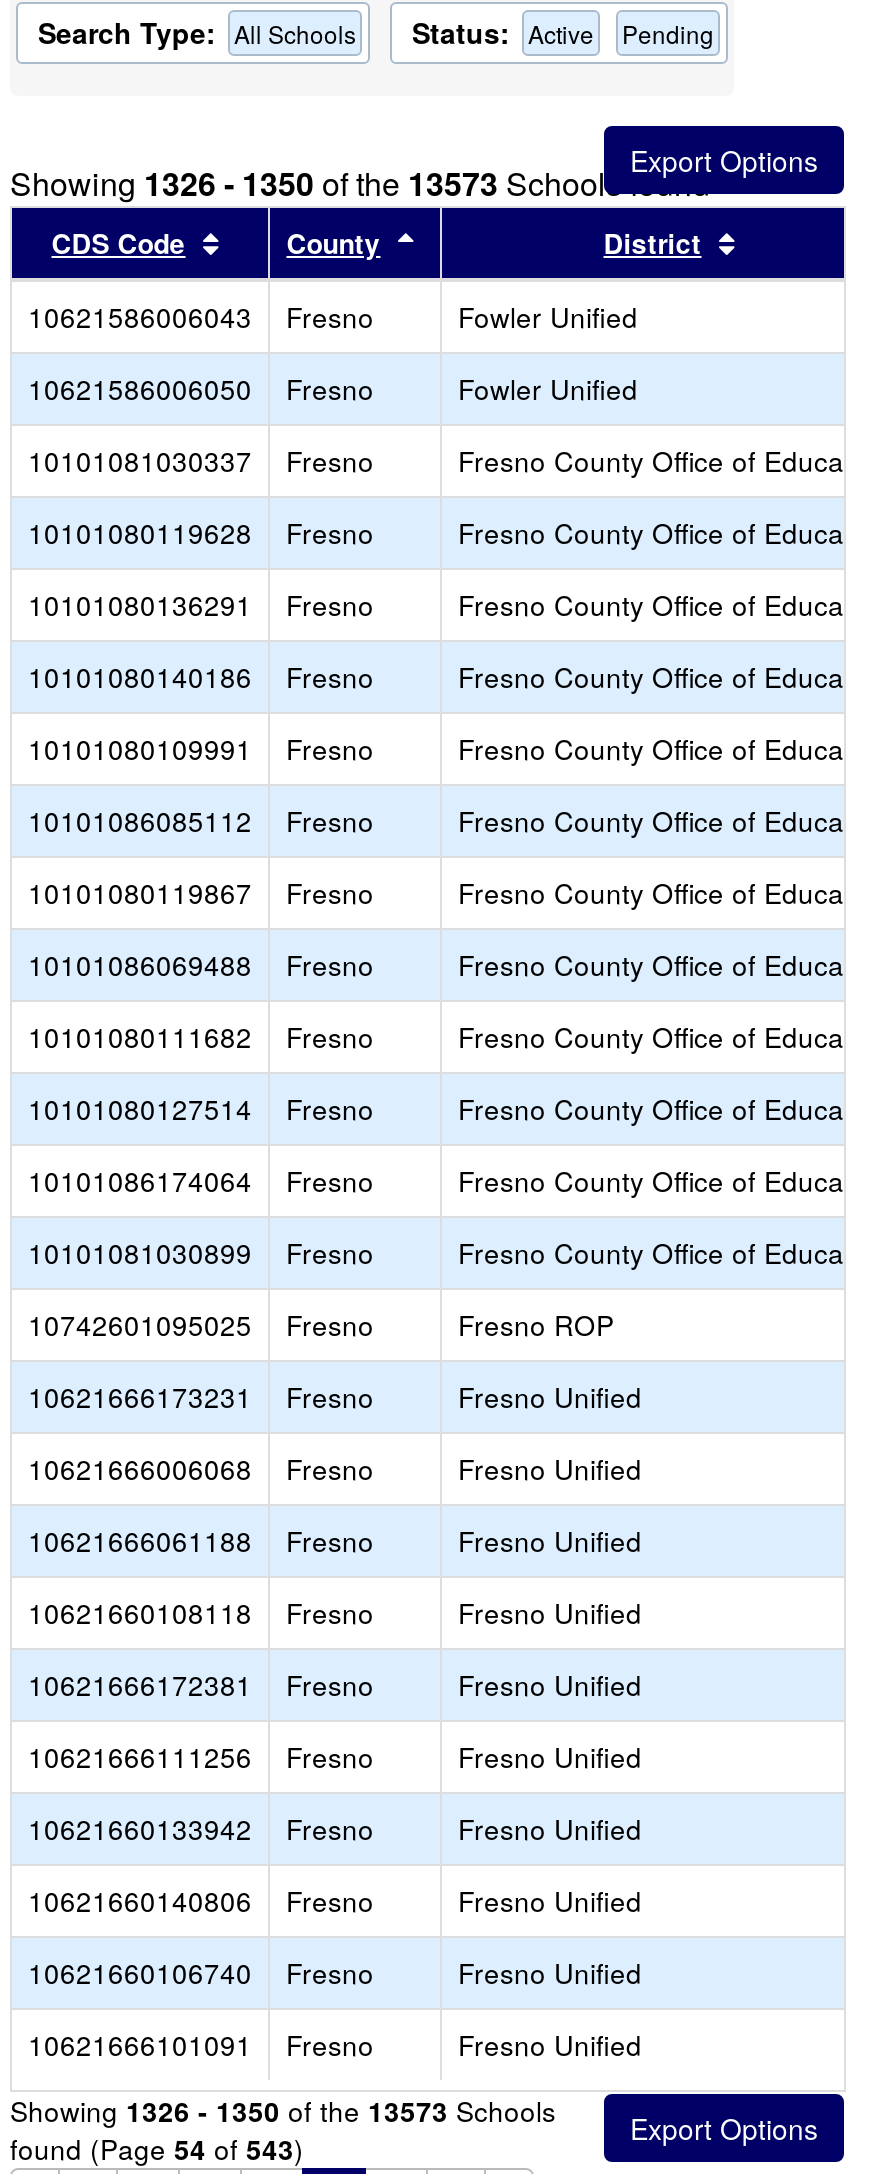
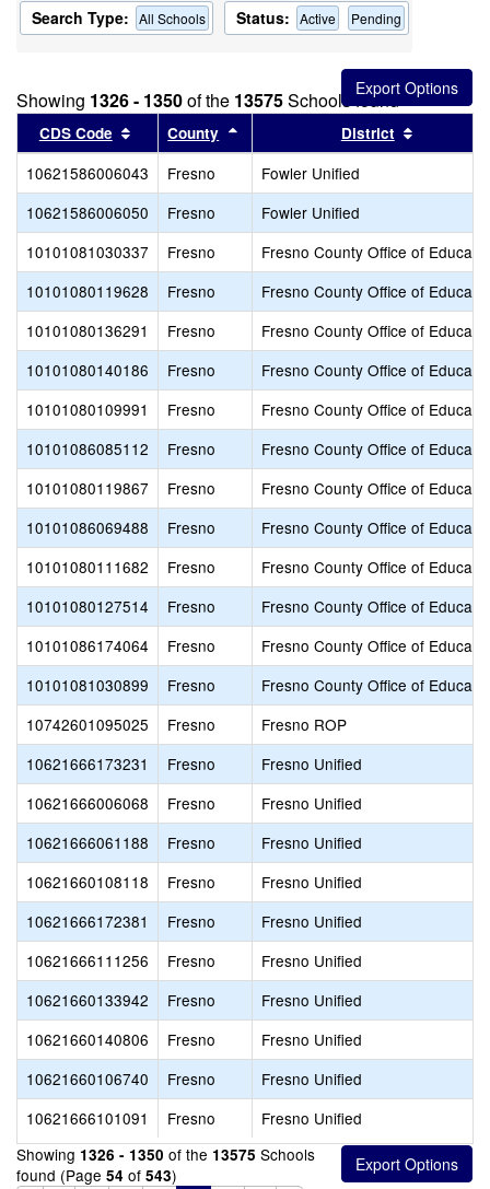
[10,160,710,206] Showing 1326 - 1350 of the 13573 Schools found -> [16,88,399,113] Showing 1326 - 1350 of the 13575 Schools found
[10,2090,556,2130] Showing 1326 - 1350 of the 13573 Schools -> [16,1143,315,1165] Showing 1326 - 1350 of the 13575 Schools

